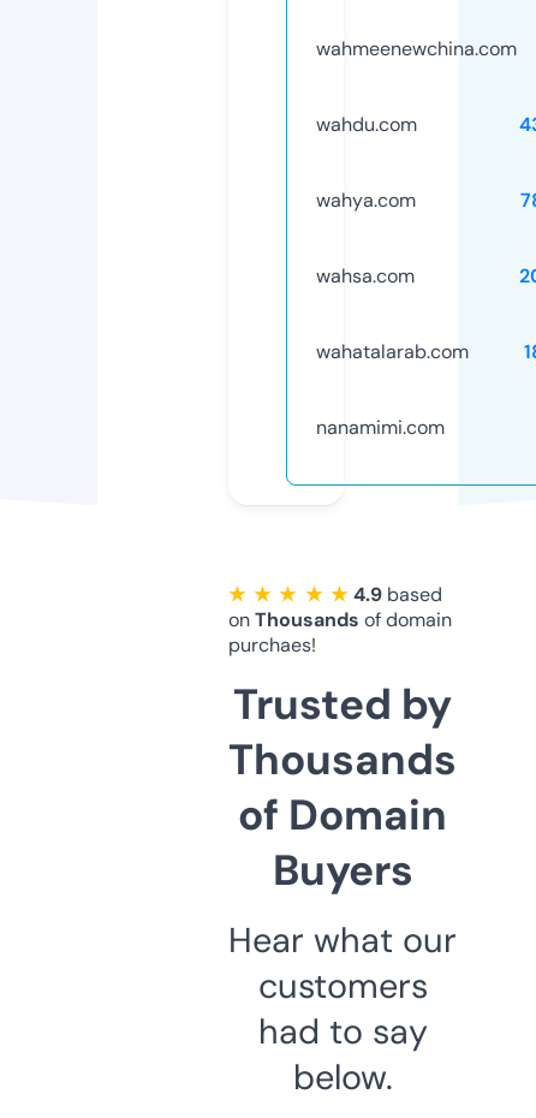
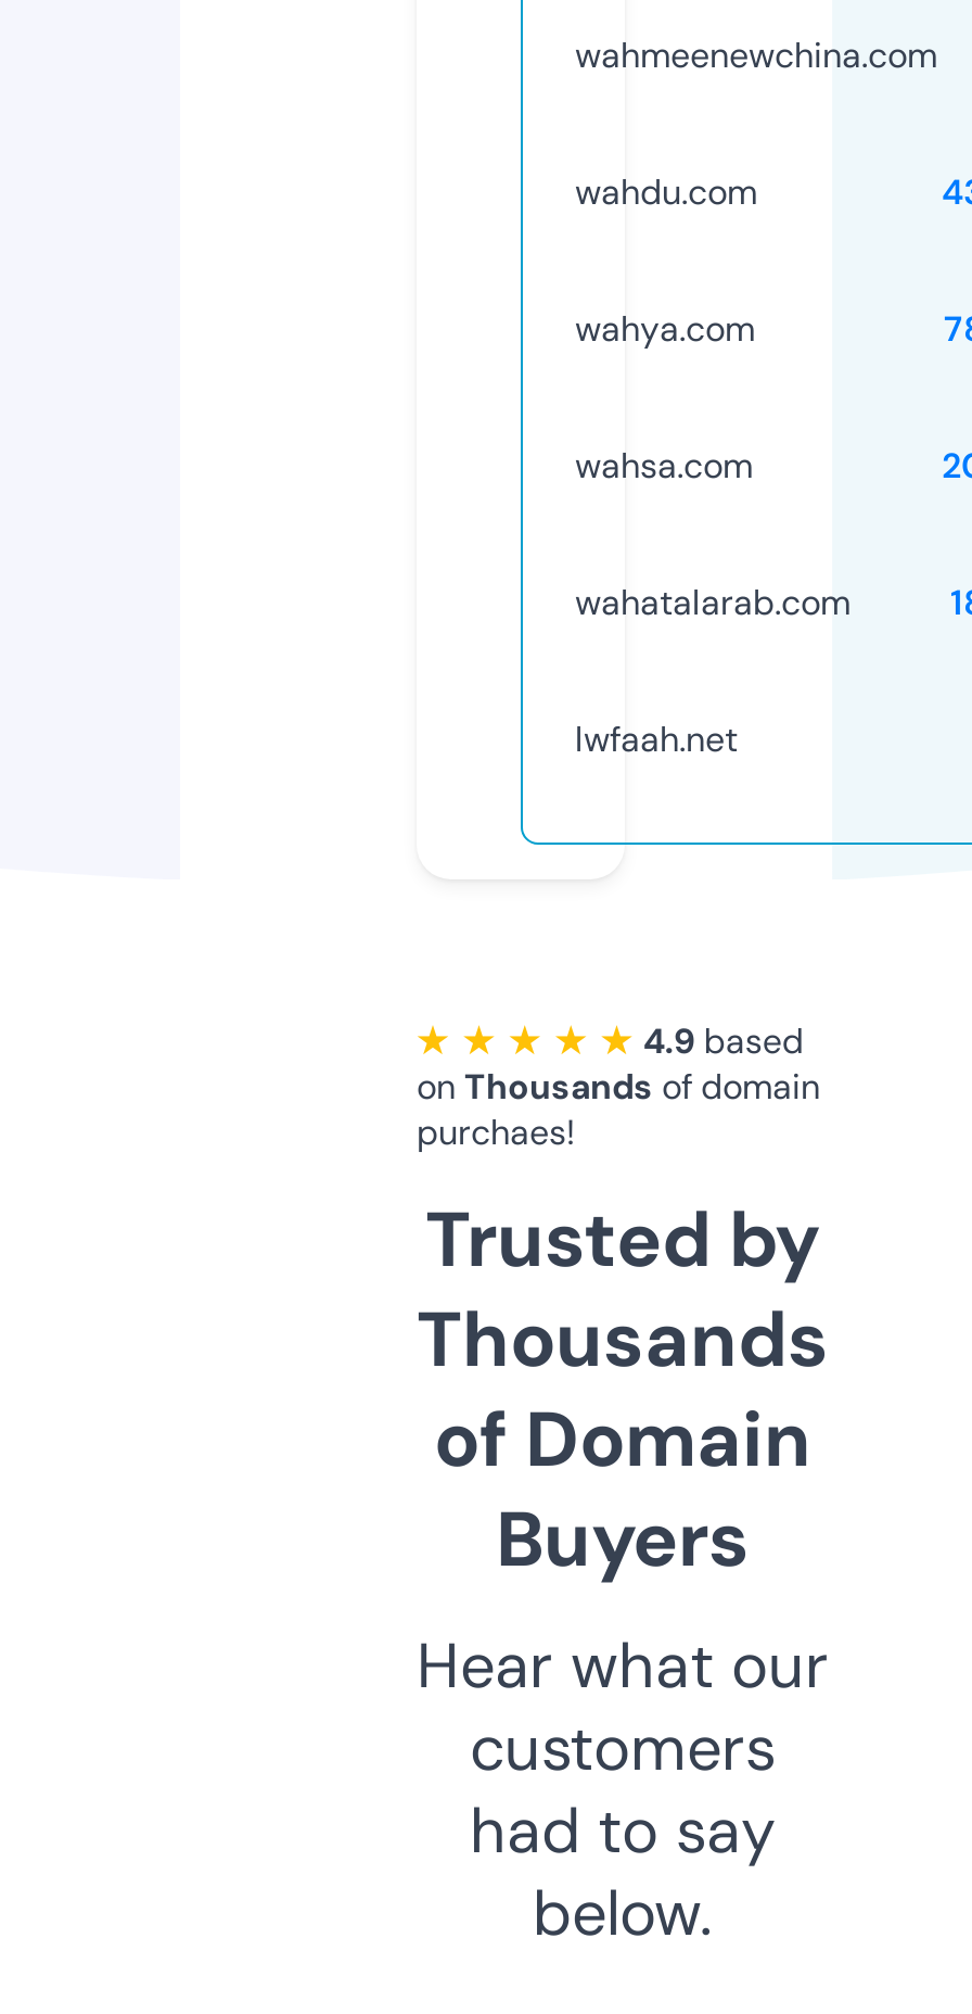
[316,415,445,440] nanamimi.com -> [575,716,738,762] lwfaah.net

